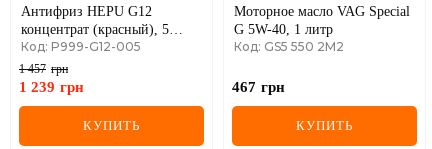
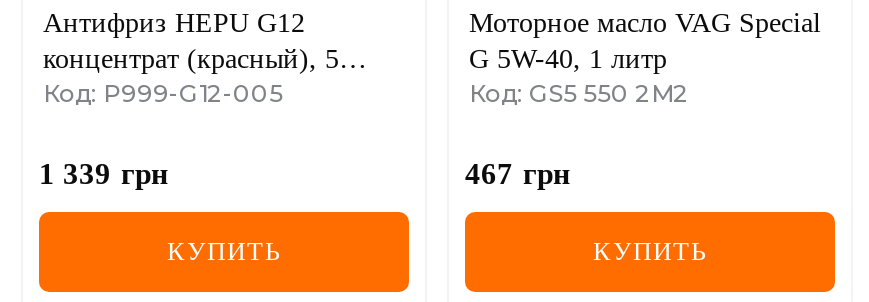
[19,62,84,95] 1 457 грн | 1 239 грн -> [39,158,169,190] 1 339 грн

